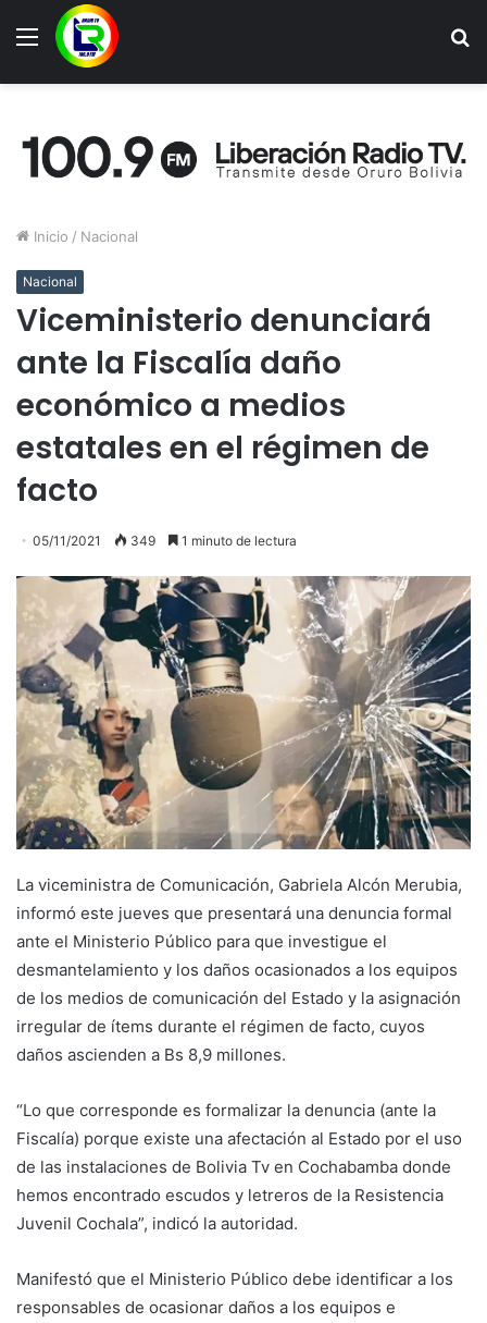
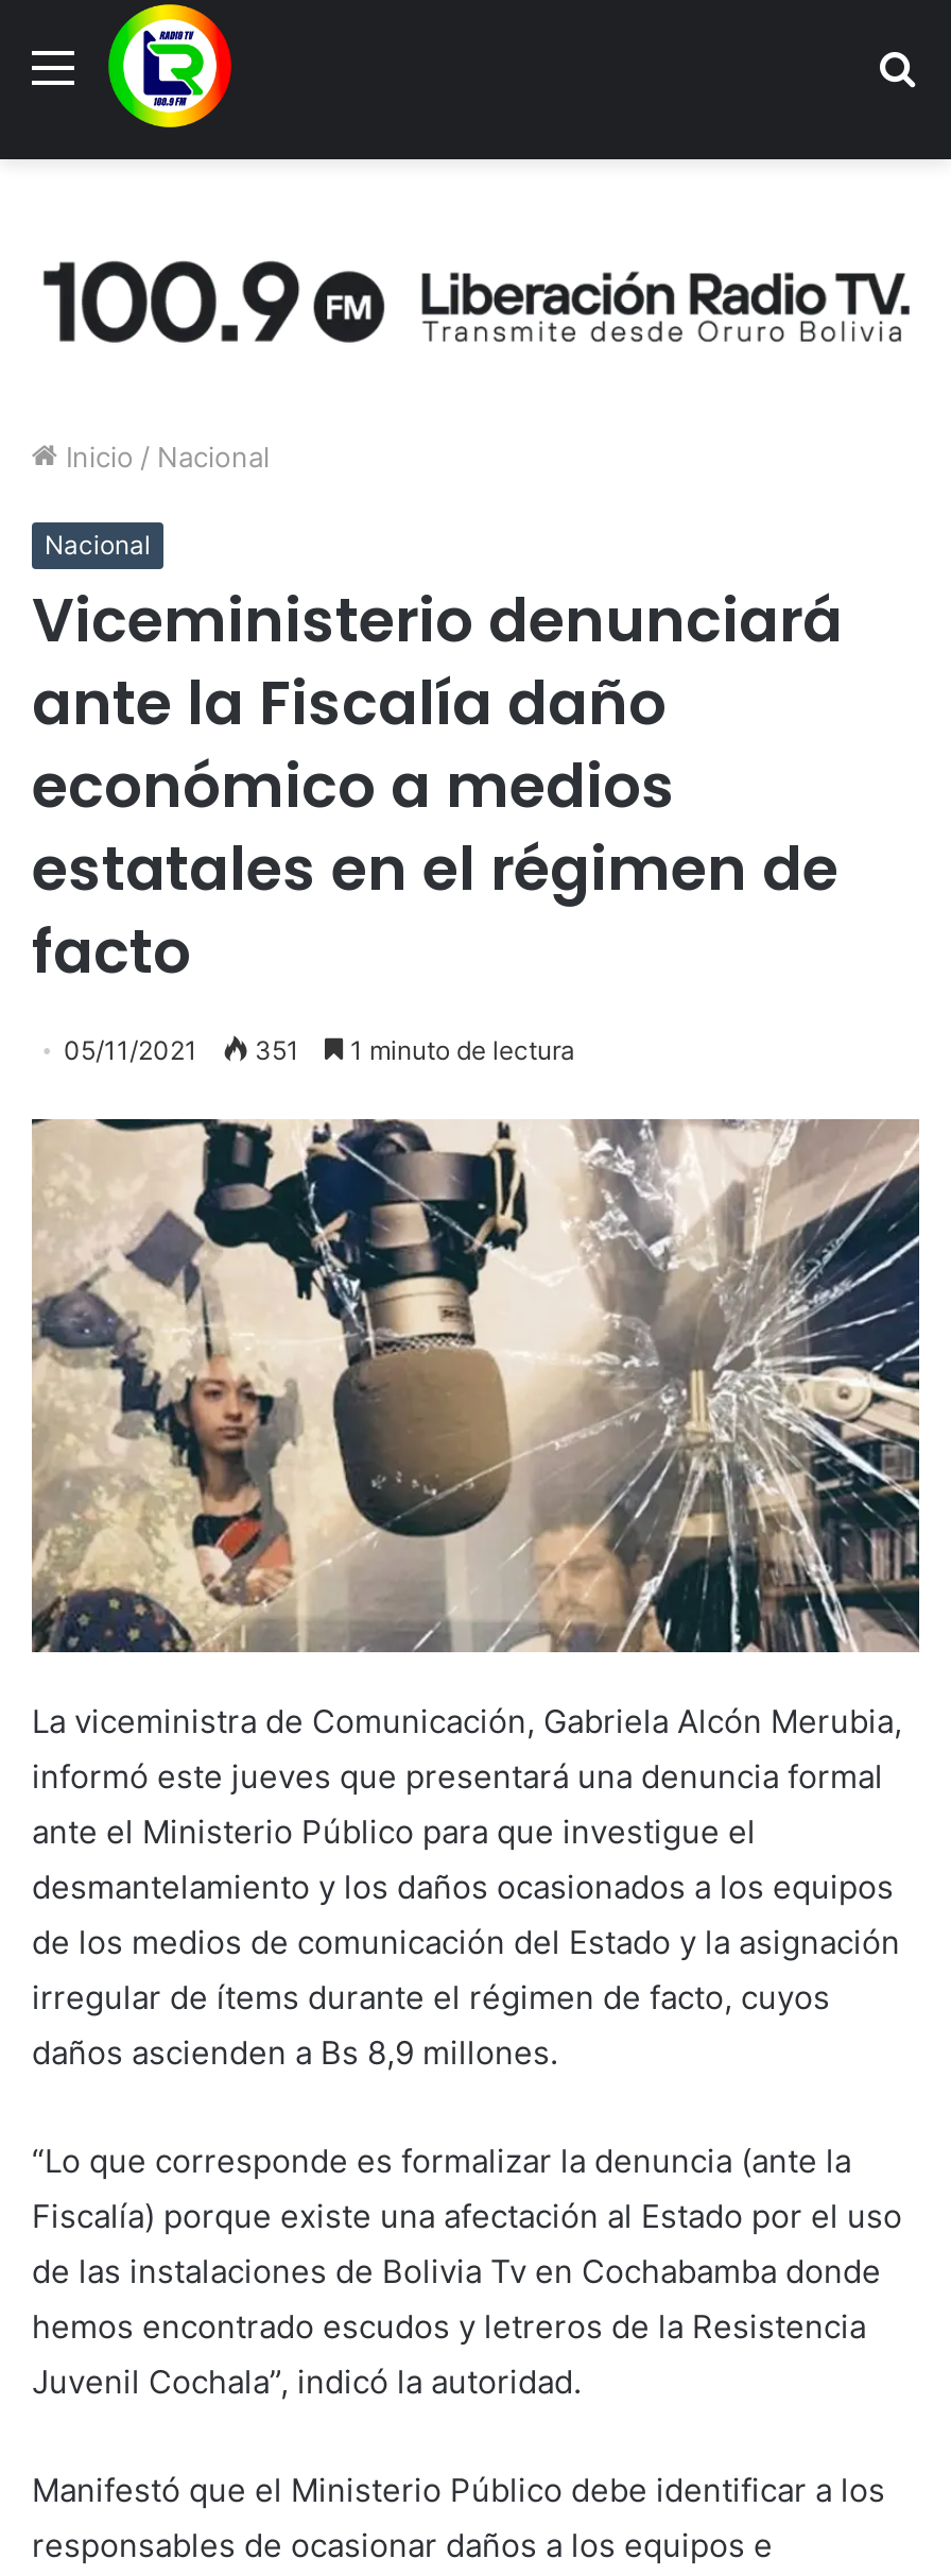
[33,532,297,548] 05/11/2021 349 1 minuto de lectura -> [64,1033,575,1065] 05/11/2021 351 1 minuto de lectura

